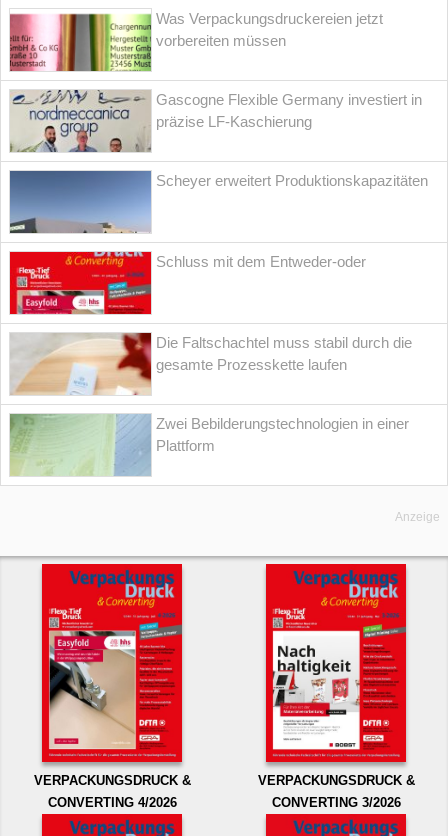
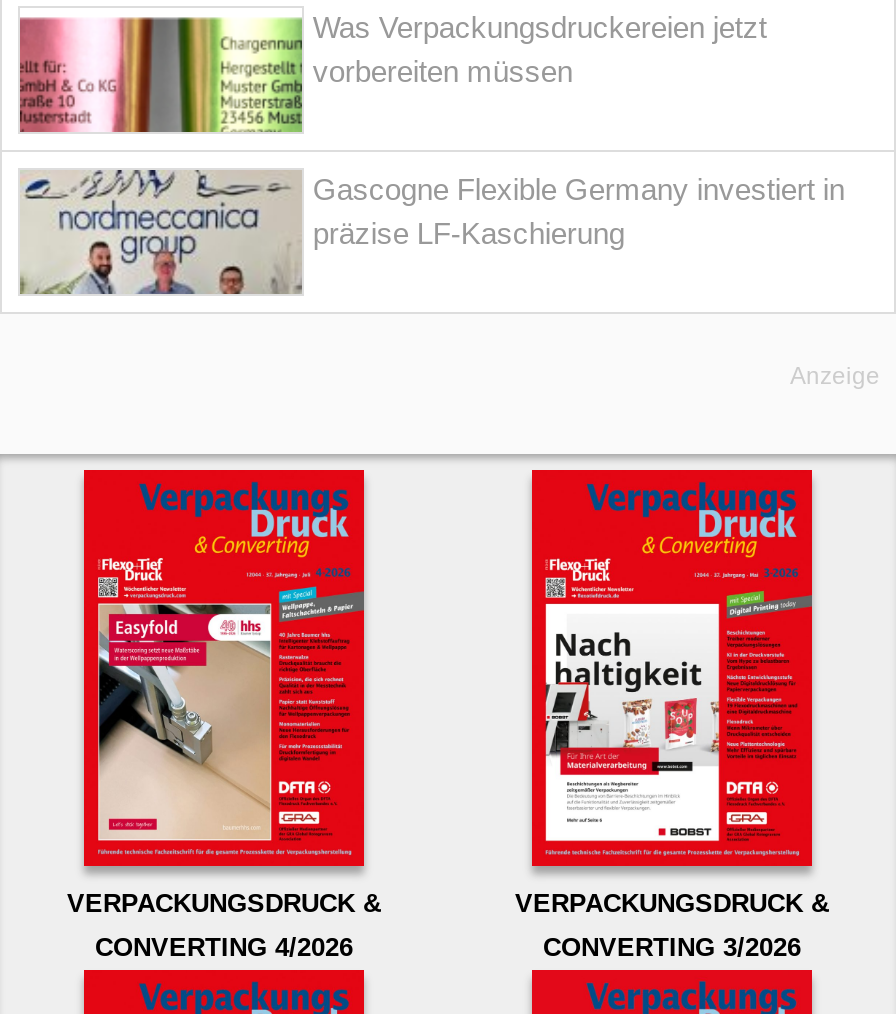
[9,170,428,233] [image] | Scheyer erweitert Produktionskapazitäten -> none
[9,251,366,315] [image] | Schluss mit dem Entweder-oder -> none
[11,332,412,454] [image] | Die Faltschachtel muss stabil durch die | gesamte Prozesskette laufen | Zwei Bebilderungstechnologien in einer | Plattform -> none
[10,414,150,476] [image] -> none

